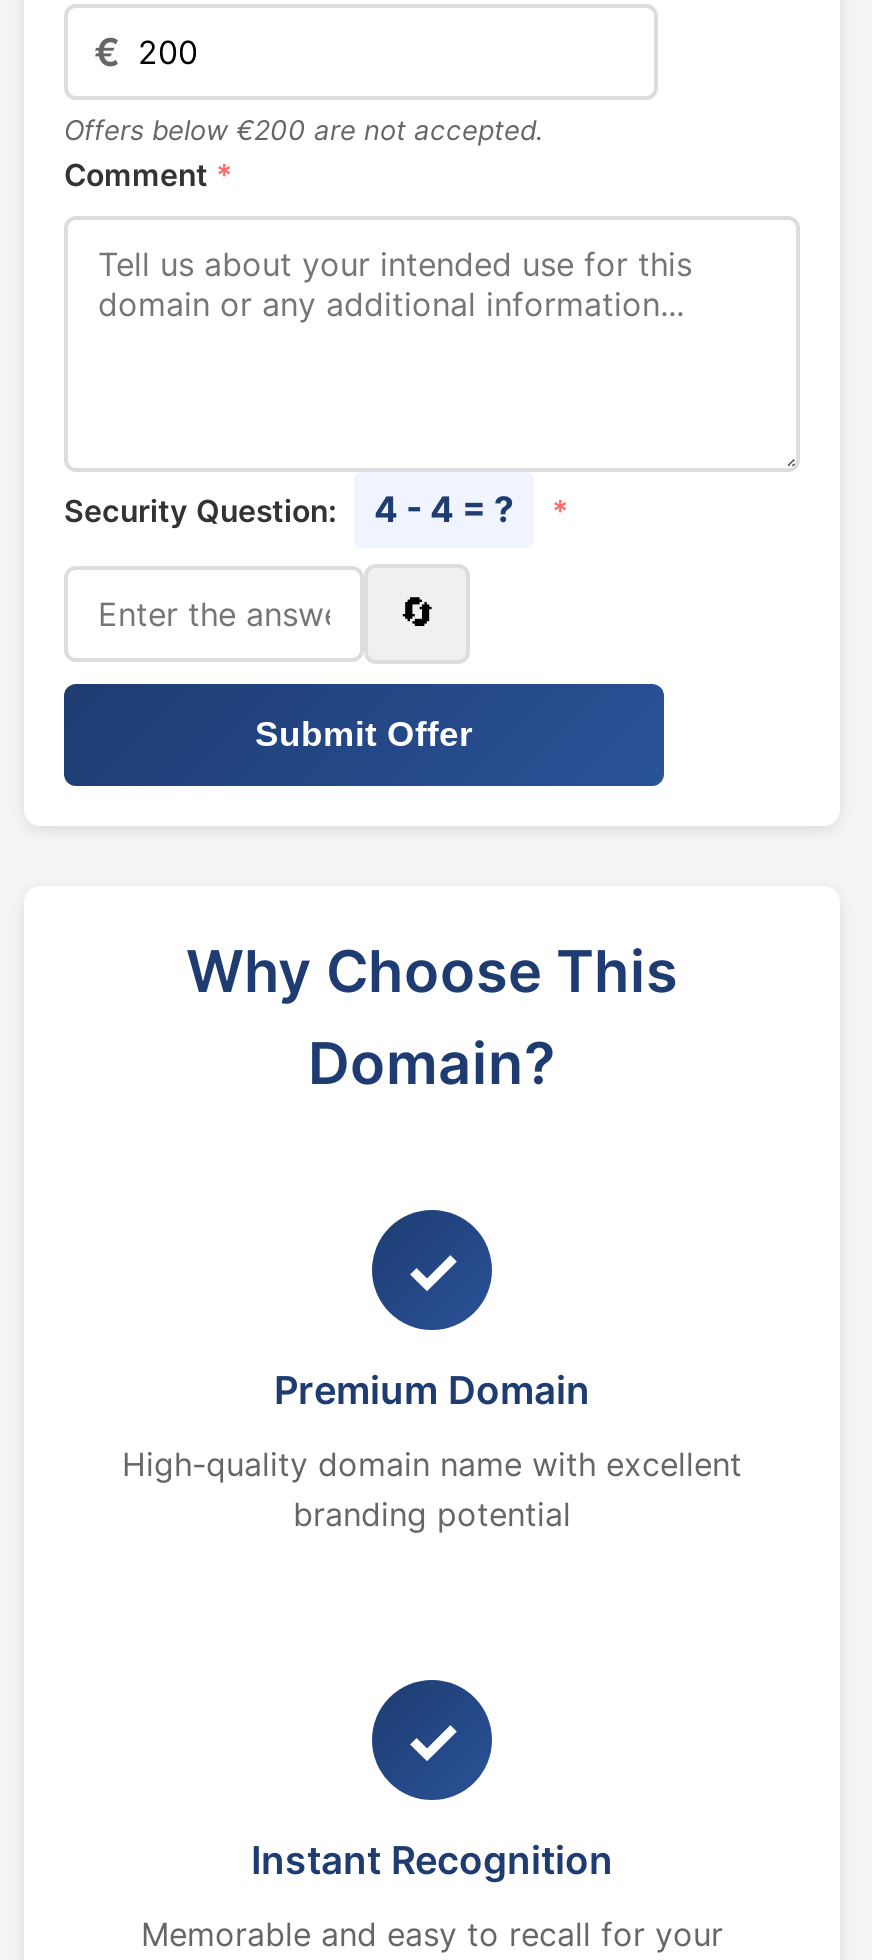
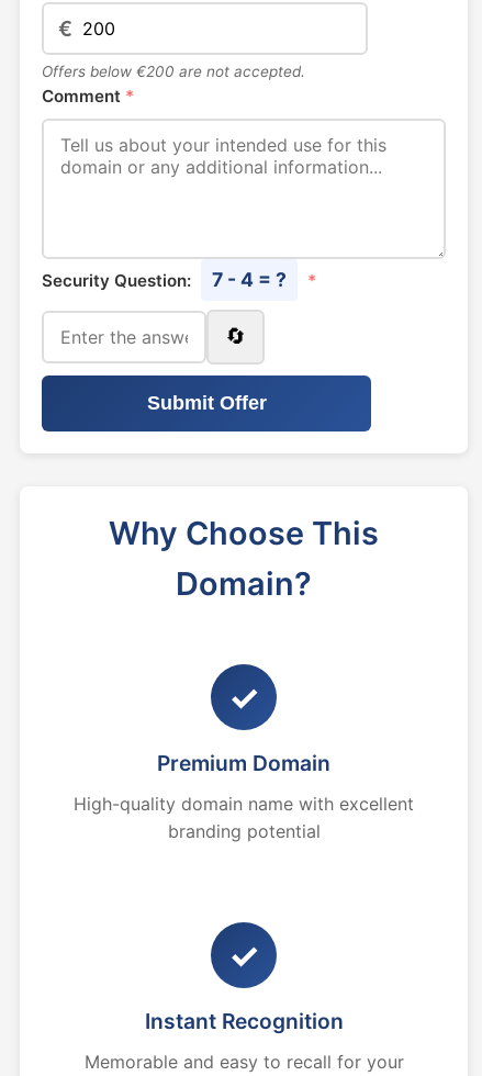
[374,488,514,530] 4 - 4 = ? -> [212,268,287,291] 7 - 4 = ?

